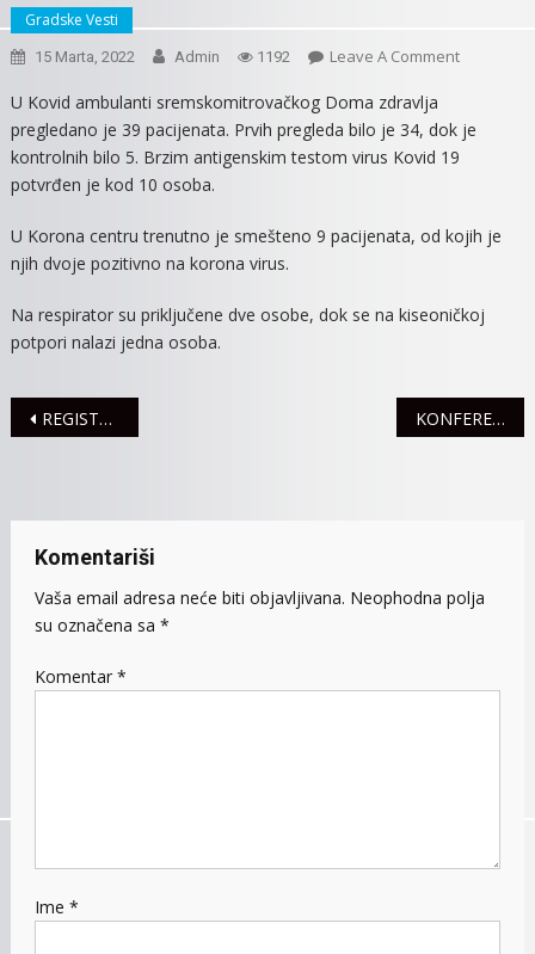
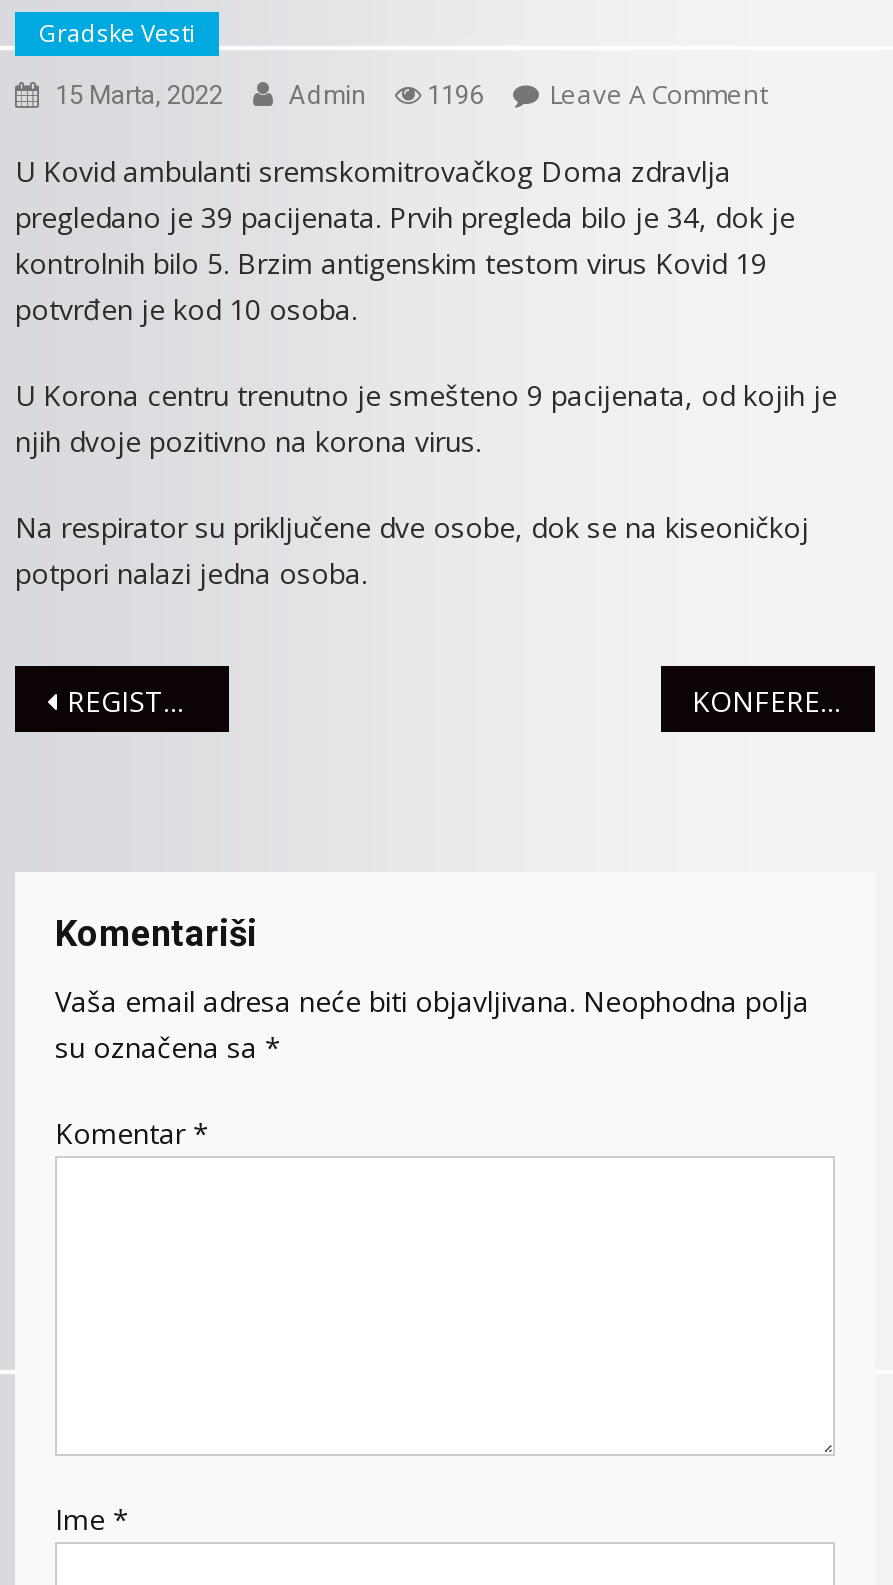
[257,48,290,66] 1192 -> [427,80,483,110] 1196

